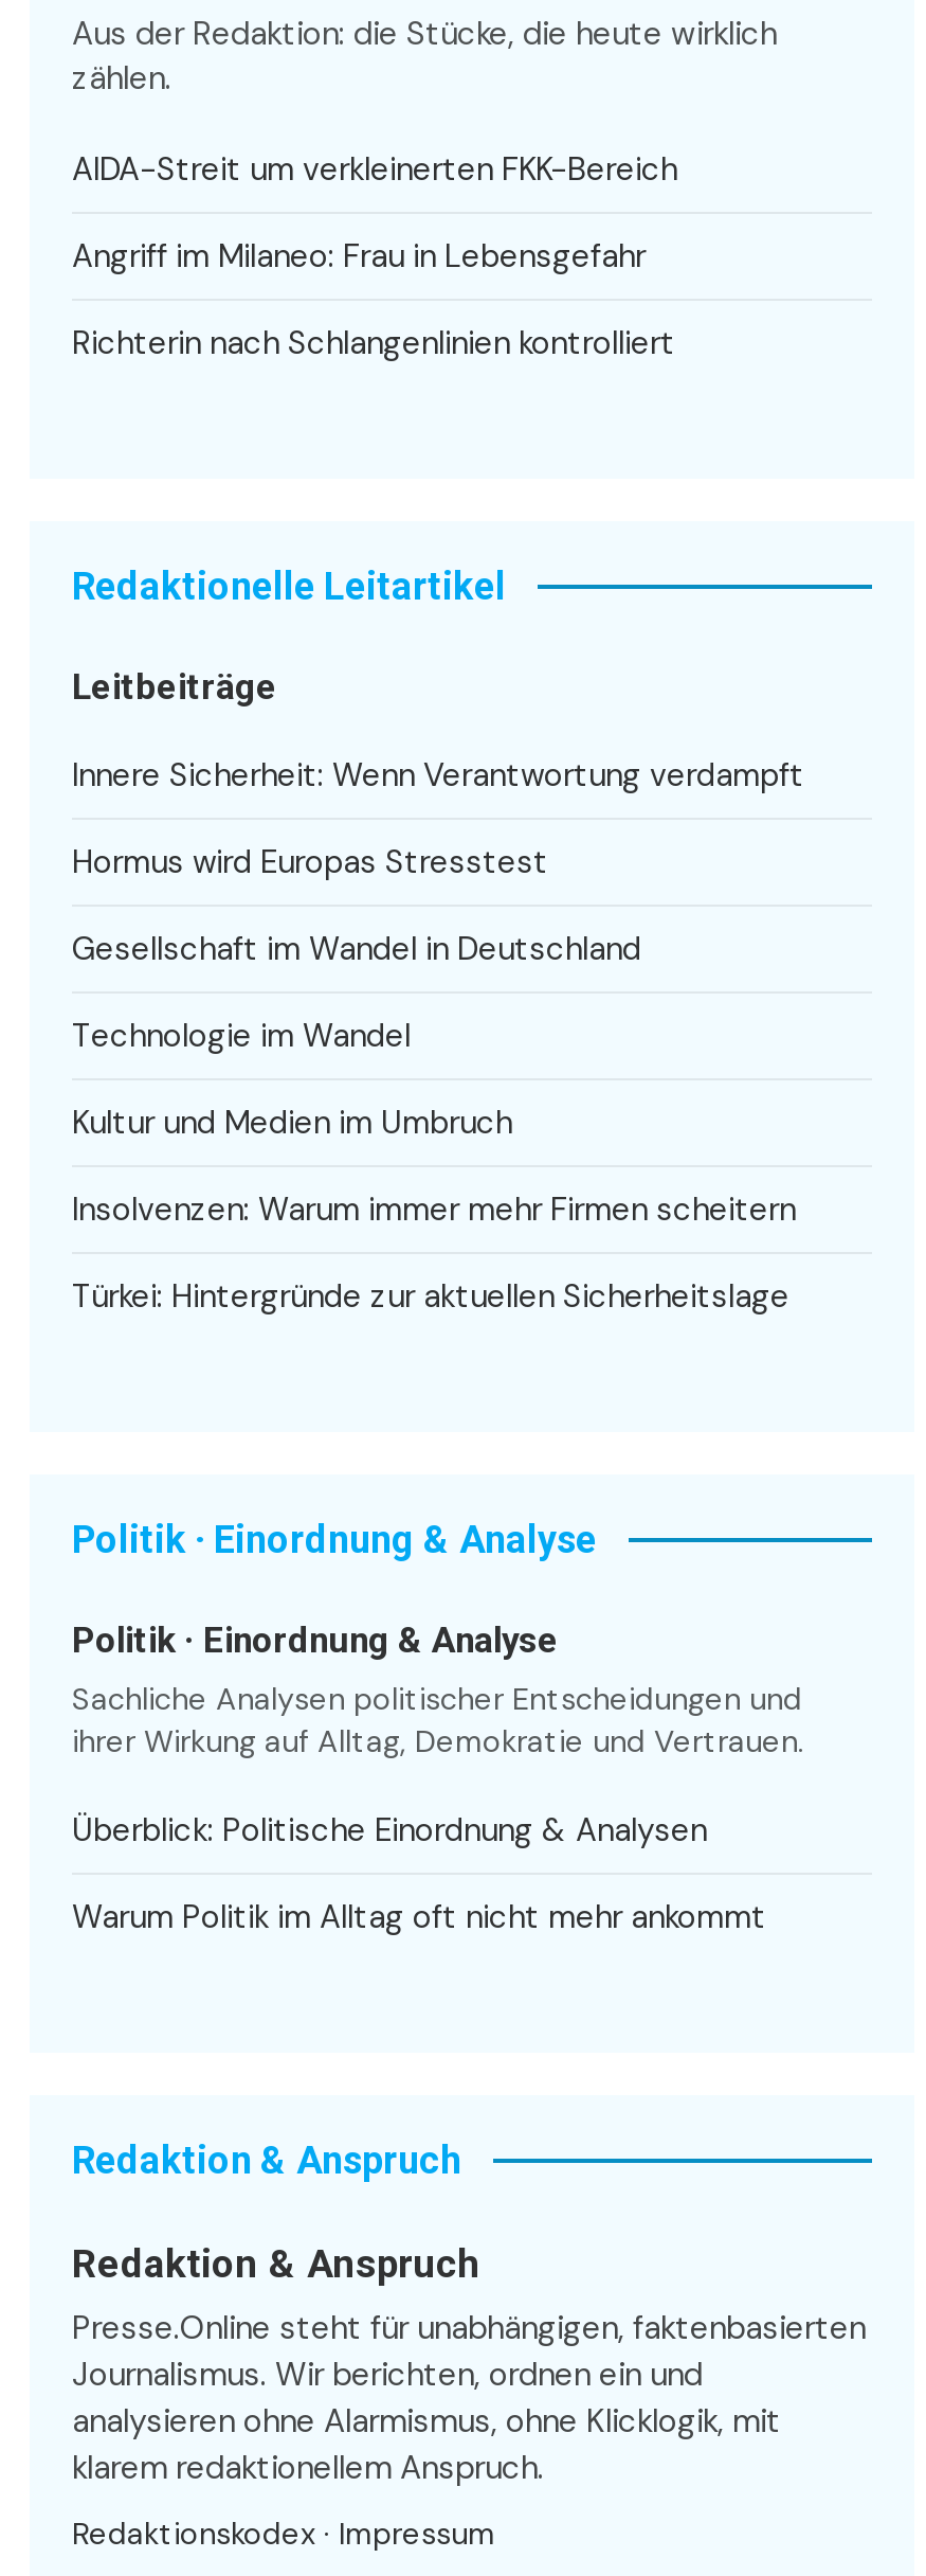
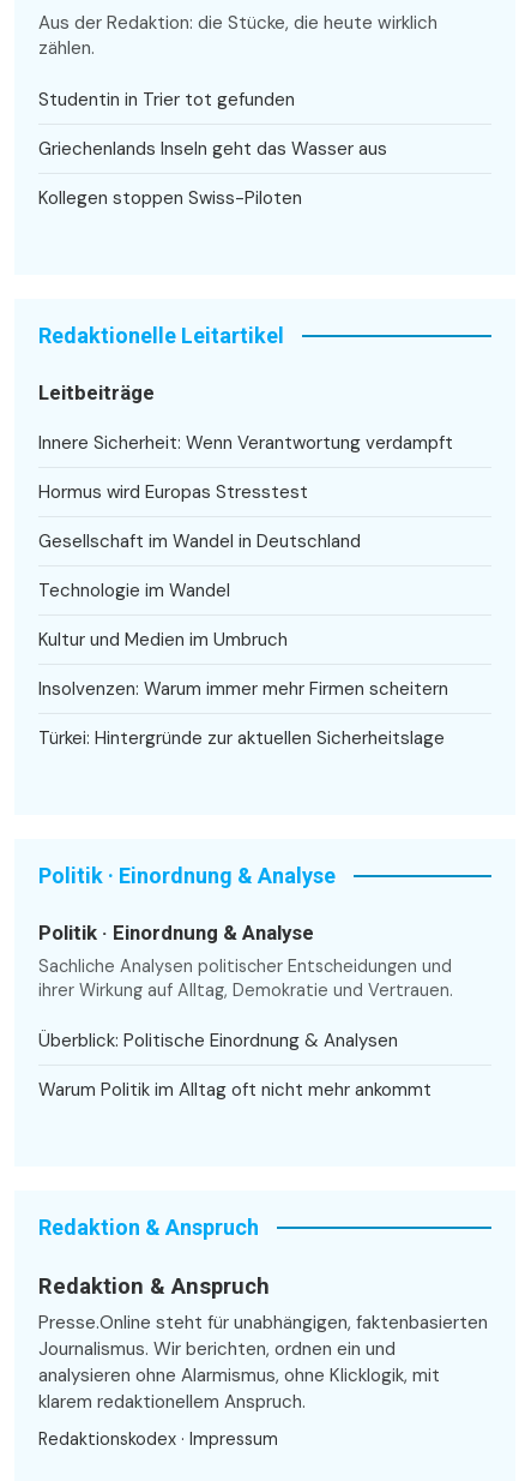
[72,148,677,190] AIDA-Streit um verkleinerten FKK-Bereich -> [38,87,295,111] Studentin in Trier tot gefunden
[72,235,646,277] Angriff im Milaneo: Frau in Lebensgefahr -> [38,136,387,160] Griechenlands Inseln geht das Wasser aus
[72,321,675,364] Richterin nach Schlangenlinien kontrolliert -> [38,186,302,210] Kollegen stoppen Swiss-Piloten

